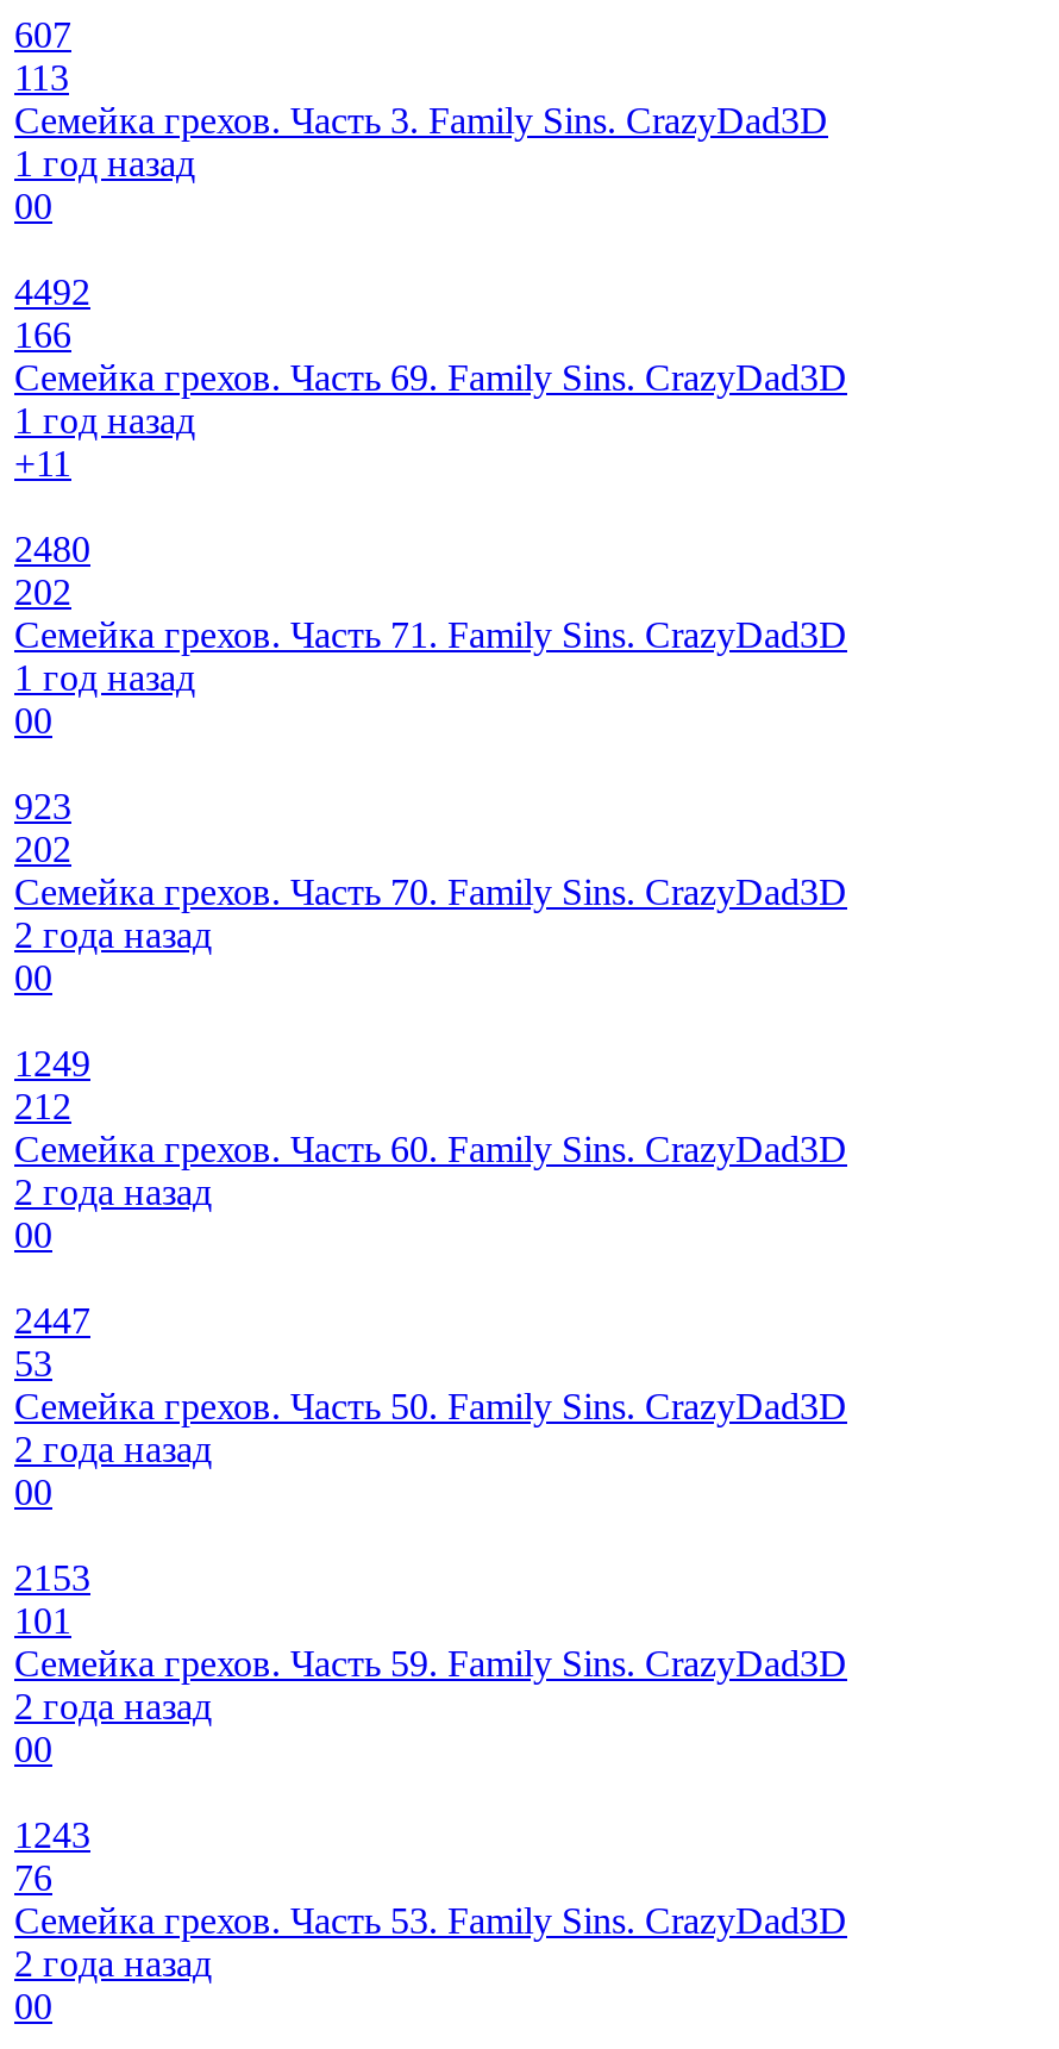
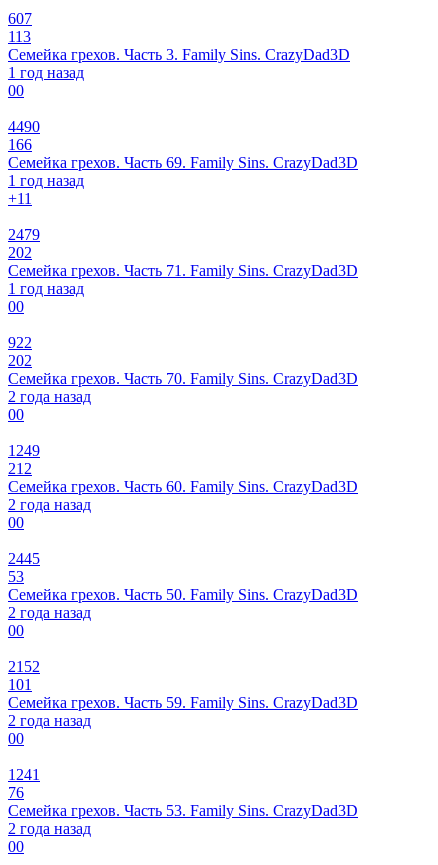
[14,272,90,312] 4492 -> [8,118,40,135] 4490
[14,529,90,570] 2480 -> [8,226,40,243] 2479
[14,786,71,827] 923 -> [8,334,32,351] 922
[14,1301,90,1341] 2447 -> [8,550,40,567] 2445
[14,1558,90,1598] 2153 -> [8,658,40,675] 2152
[14,1815,90,1855] 1243 -> [8,766,40,783] 1241

